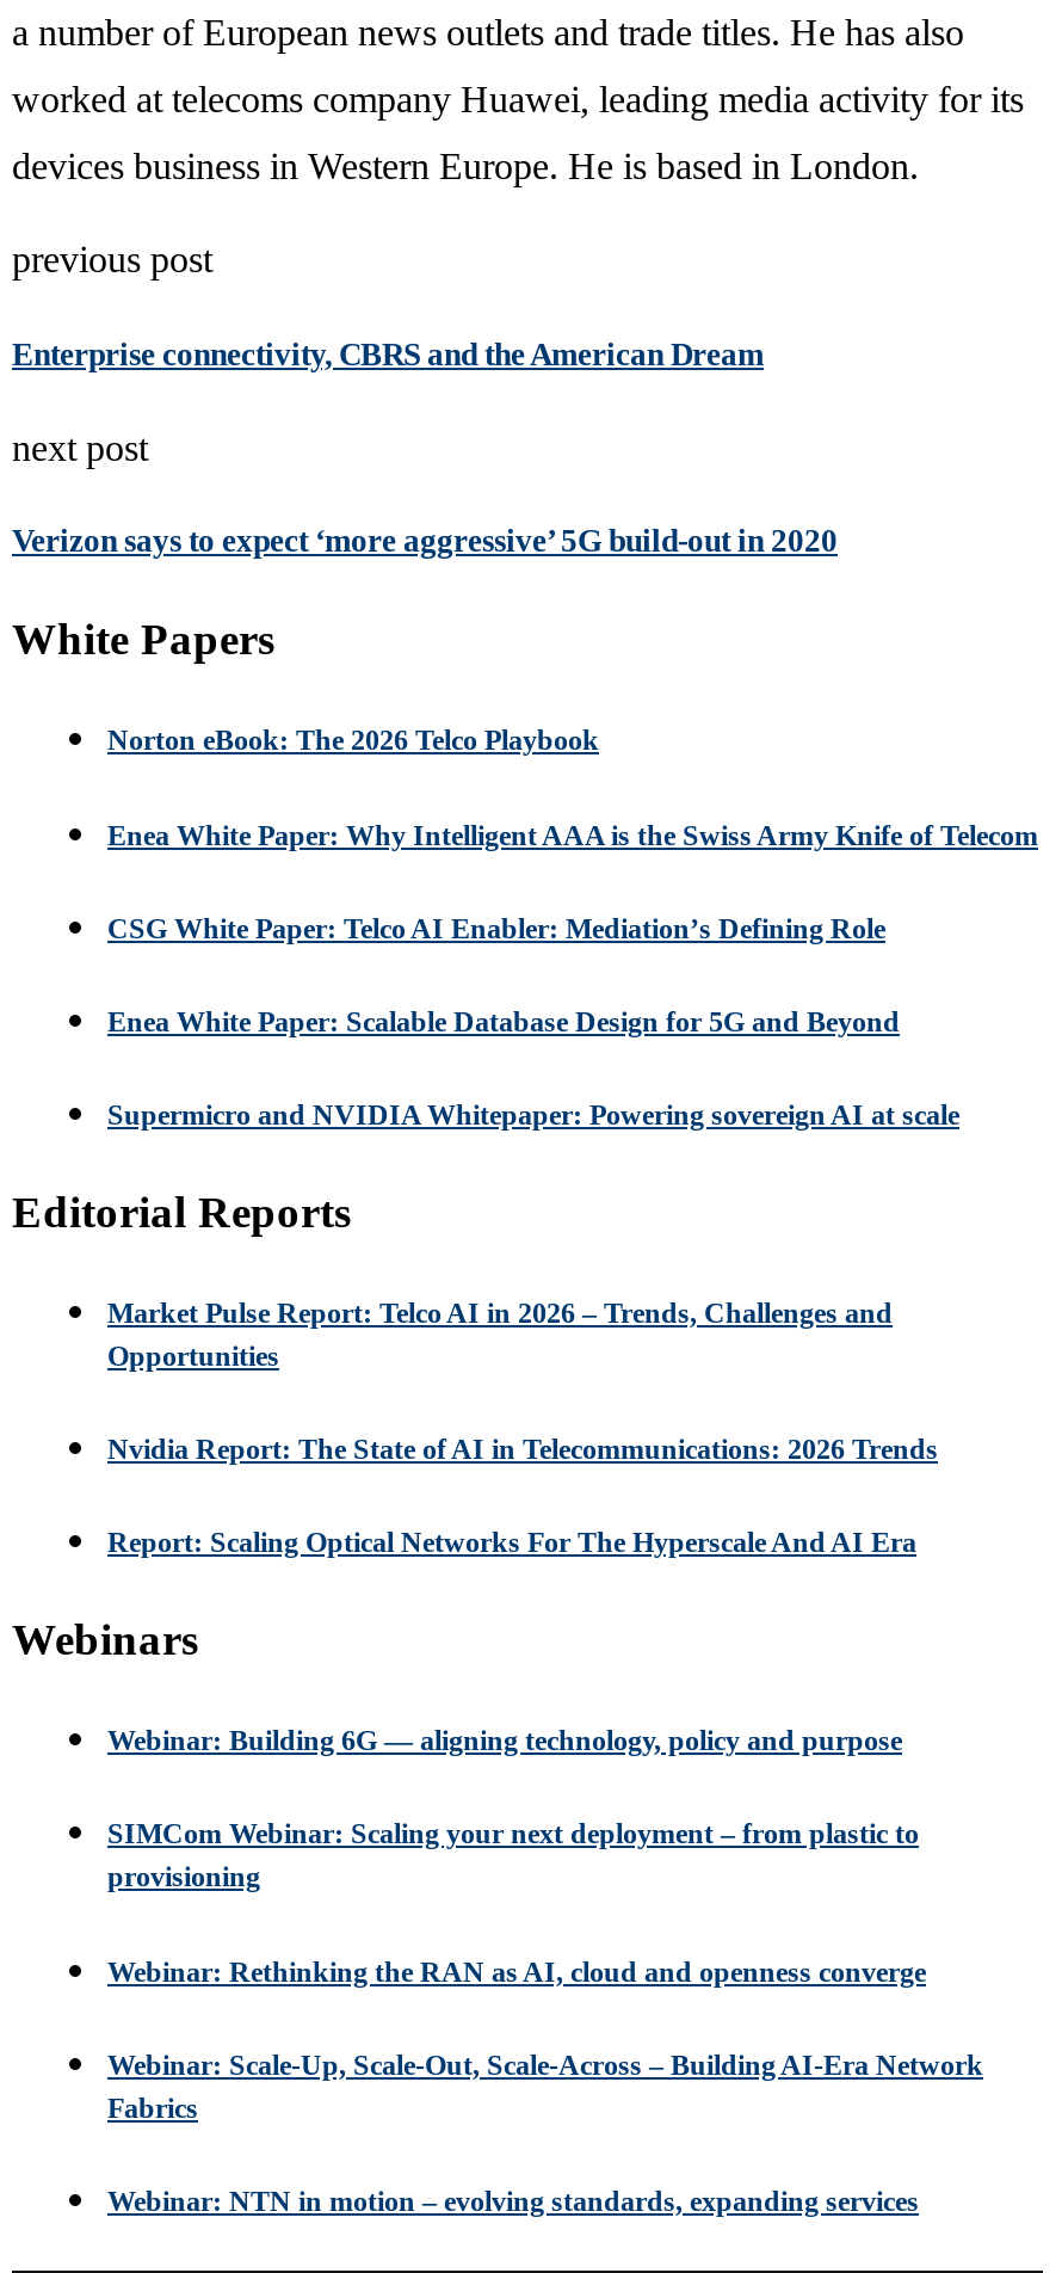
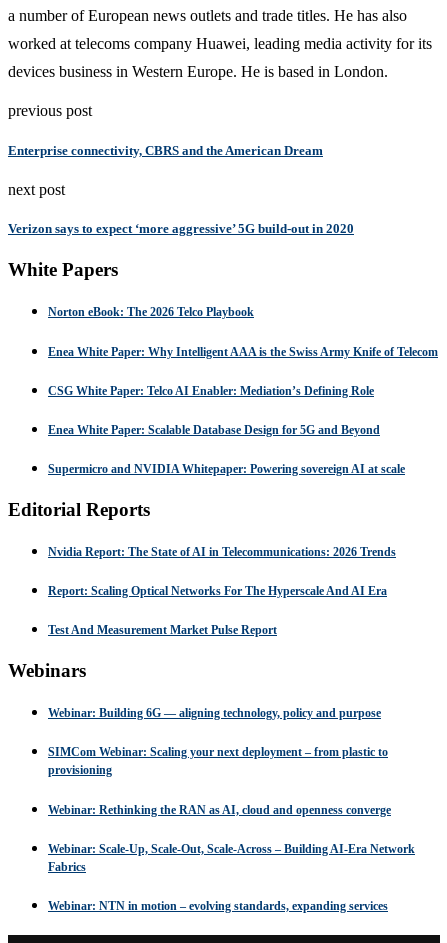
[107,1296,893,1373] Market Pulse Report: Telco AI in 2026 – Trends, Challenges and | Opportunities -> none
moved [107,1433,938,1560] -> [48,545,396,598]: Nvidia Report: The State of AI in Telecommunications: 2026 Trends | Report: Scaling Optical Networks For The Hyperscale And AI Era
none -> [48,623,277,637] Test And Measurement Market Pulse Report

